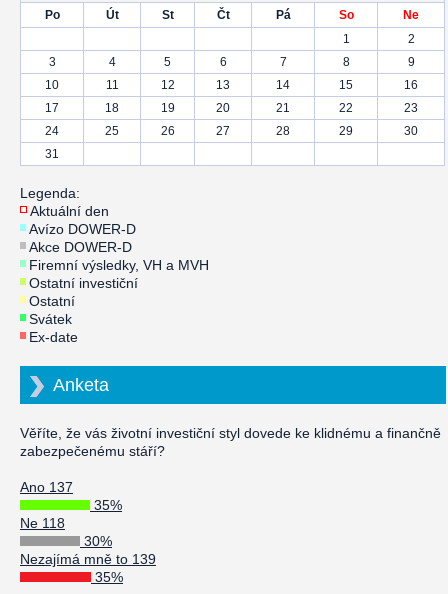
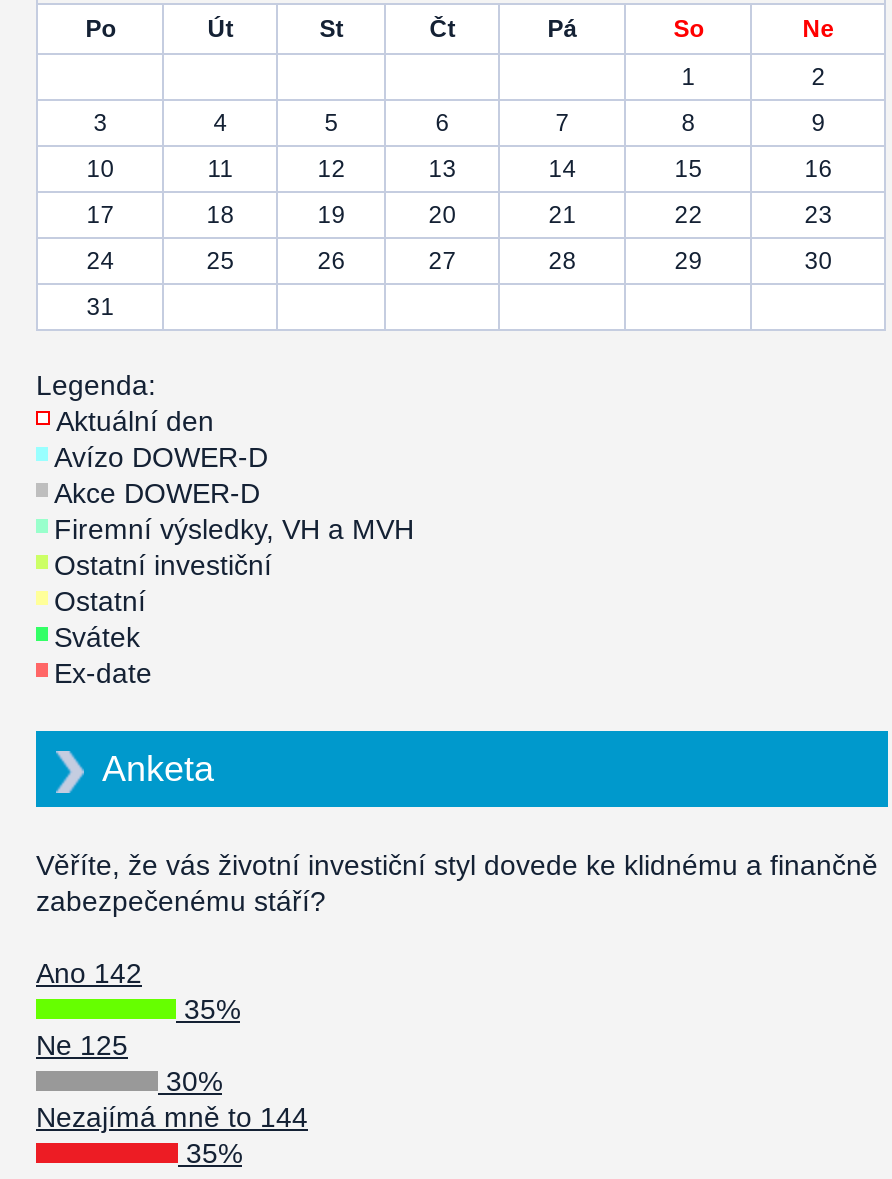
[20,479,73,495] Ano 137 -> [36,957,142,989] Ano 142
[20,515,65,531] Ne 118 -> [36,1029,128,1061] Ne 125
[20,551,156,567] Nezajímá mně to 139 -> [36,1101,308,1133] Nezajímá mně to 144

